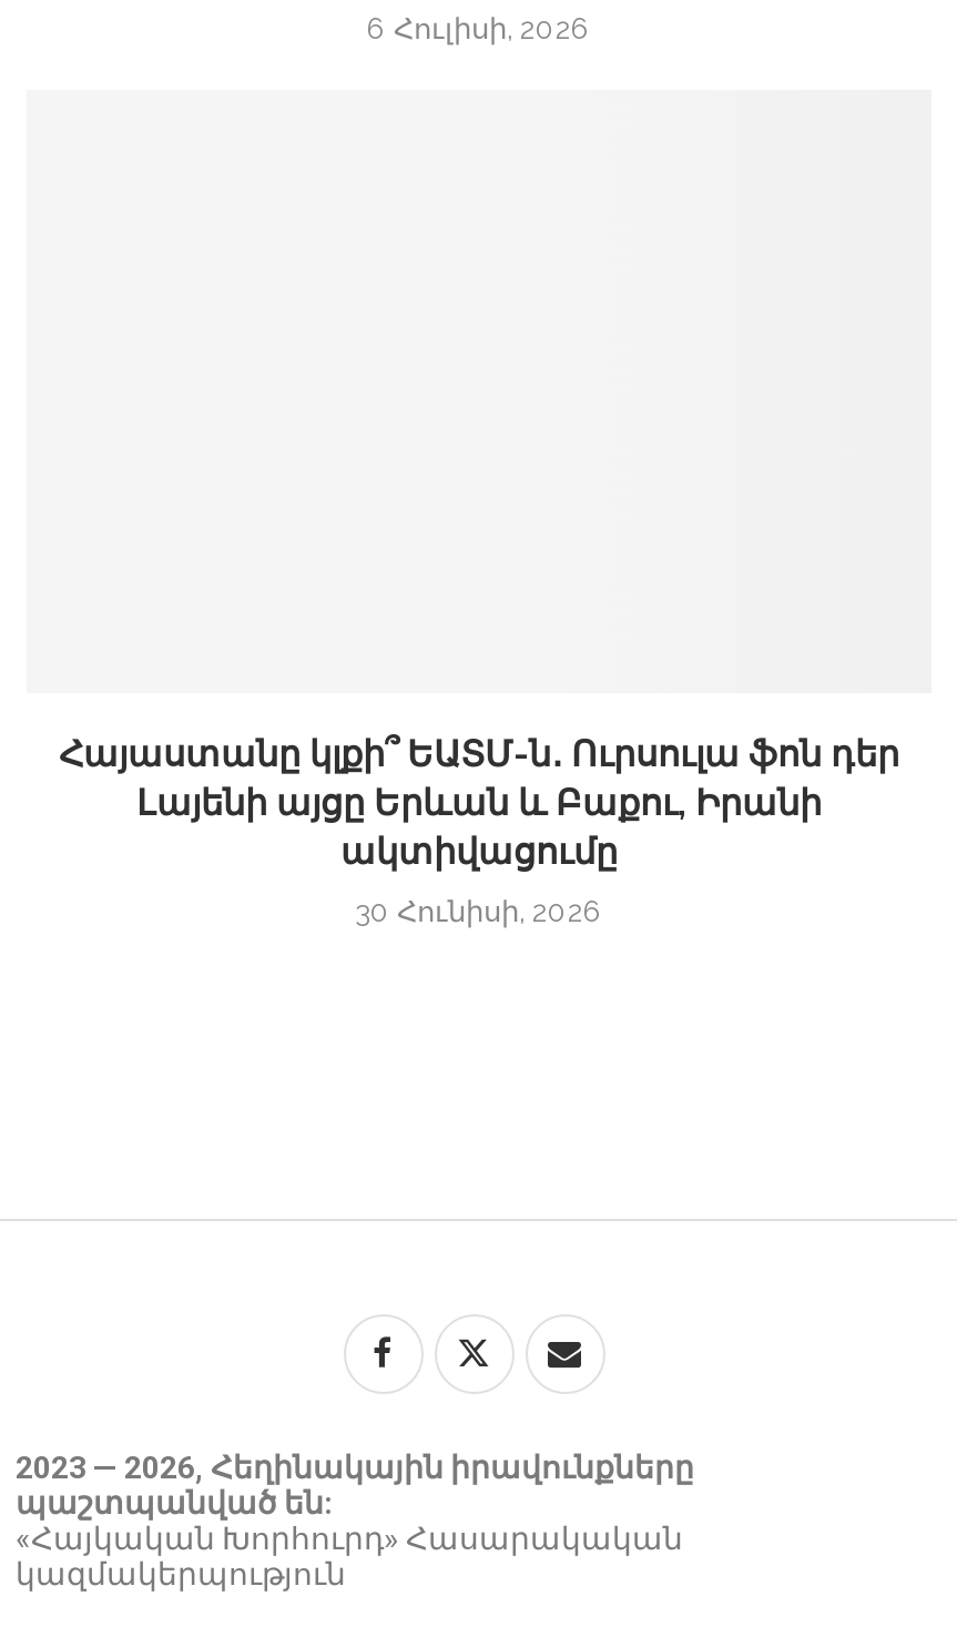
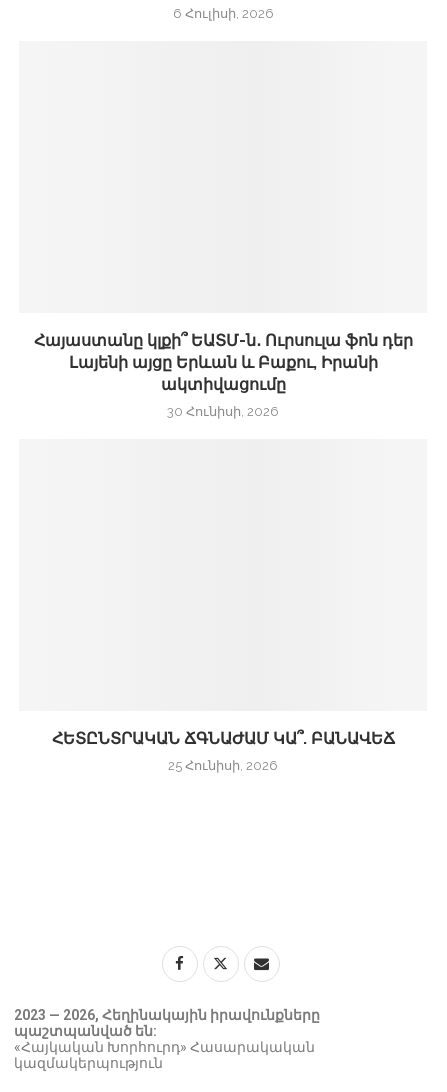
none -> [51,729,394,773] ՀԵՏԸՆՏՐԱԿԱՆ ՃԳՆԱԺԱՄ ԿԱ՞. ԲԱՆԱՎԵՃ | 25 Հունիսի, 2026

